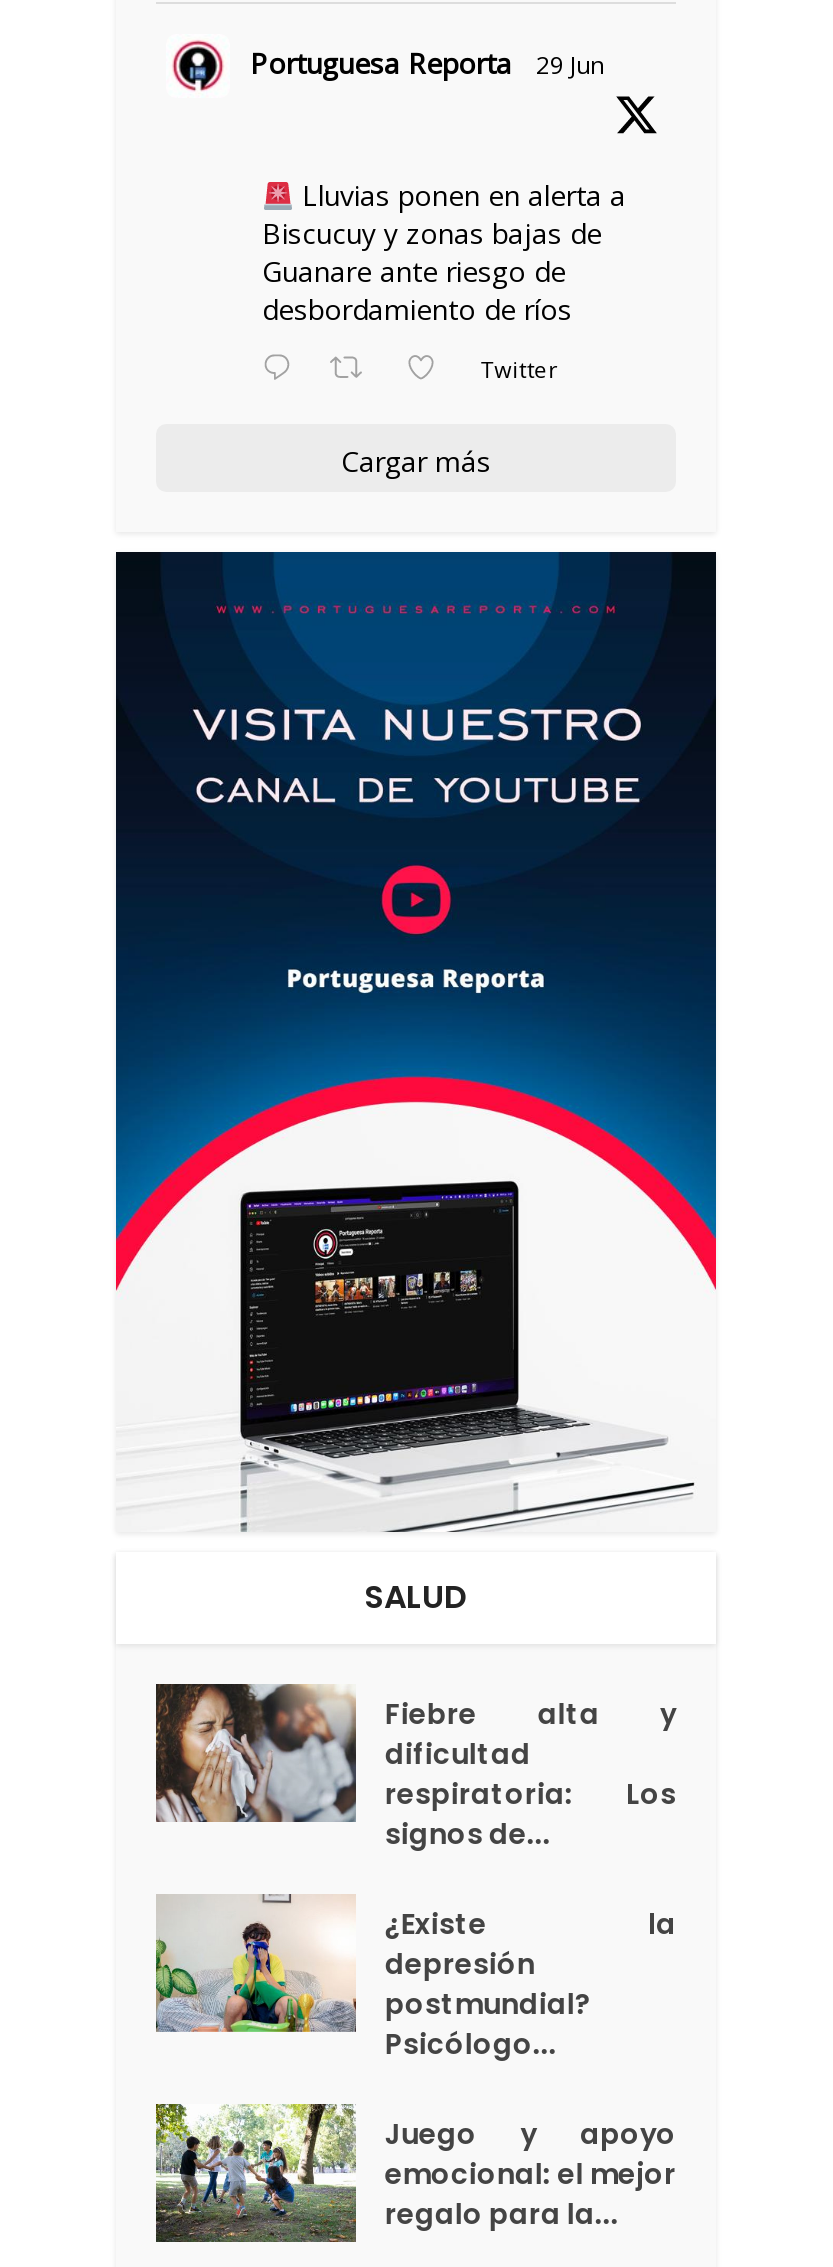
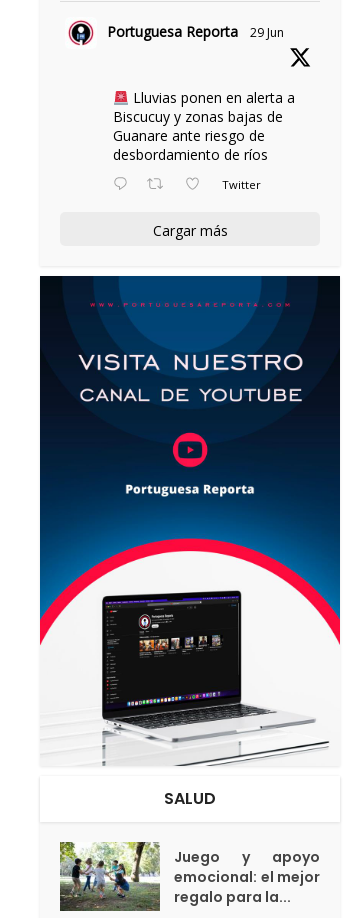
[154,1682,676,2064] [image] | Fiebre alta y | dificultad | respiratoria: Los | signos de... | ¿Existe la | depresión | postmundial? | Psicólogo... -> none
[154,1894,356,2034] [image] -> none

